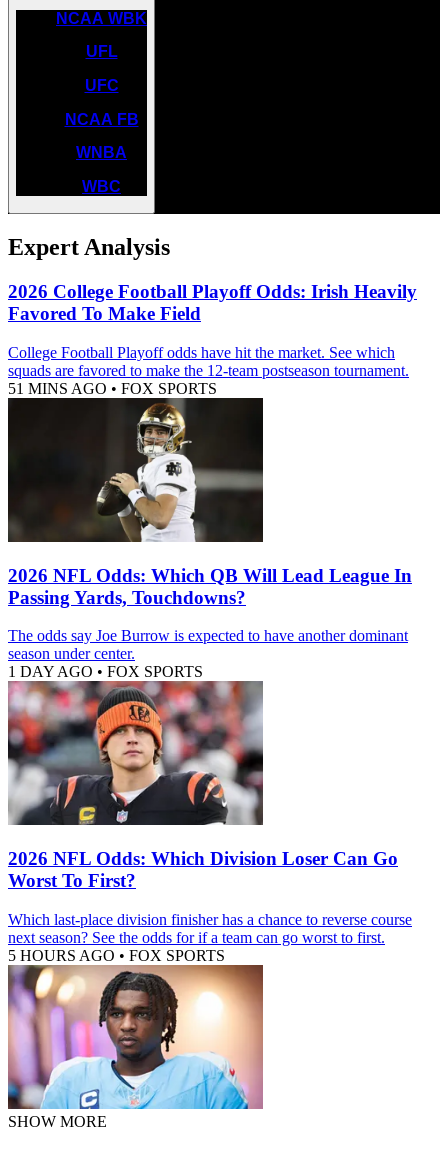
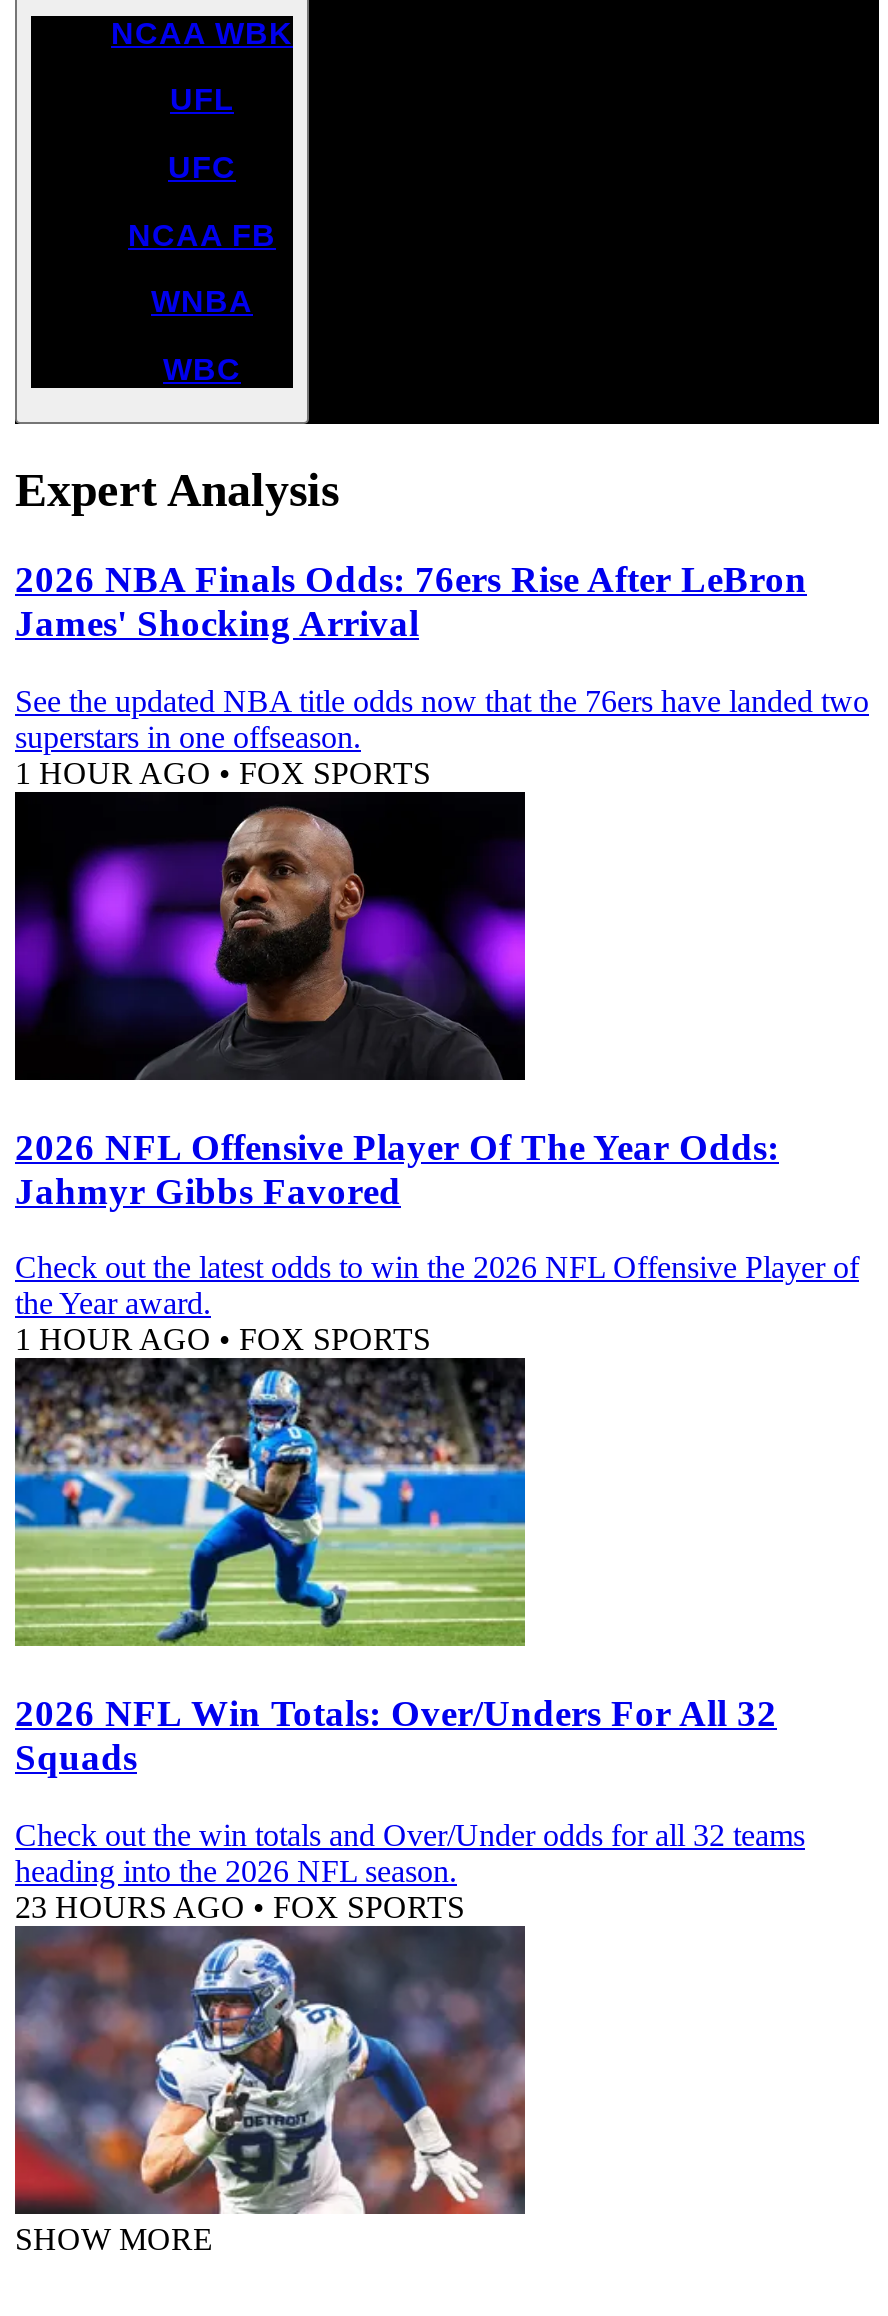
[8,281,417,324] 2026 College Football Playoff Odds: Irish Heavily | Favored To Make Field -> [15,558,807,644] 2026 NBA Finals Odds: 76ers Rise After LeBron | James' Shocking Arrival
[8,344,409,397] College Football Playoff odds have hit the market. See which | squads are favored to make the 12-team postseason tournament. | 51 MINS AGO • FOX SPORTS -> [15,684,869,790] See the updated NBA title odds now that the 76ers have landed two | superstars in one offseason. | 1 HOUR AGO • FOX SPORTS
[7,404,412,608] [image] | 2026 NFL Odds: Which QB Will Lead League In | Passing Yards, Touchdowns? -> [13,804,779,1211] [image] | 2026 NFL Offensive Player Of The Year Odds: | Jahmyr Gibbs Favored
[7,627,408,826] [image] | The odds say Joe Burrow is expected to have another dominant | season under center. | 1 DAY AGO • FOX SPORTS -> [13,1251,859,1648] [image] | Check out the latest odds to win the 2026 NFL Offensive Player of | the Year award. | 1 HOUR AGO • FOX SPORTS
[8,848,398,891] 2026 NFL Odds: Which Division Loser Can Go | Worst To First? -> [15,1692,777,1778] 2026 NFL Win Totals: Over/Unders For All 32 | Squads
[8,911,412,964] Which last-place division finisher has a chance to reverse course | next season? See the odds for if a team can go worst to first. | 5 HOURS AGO • FOX SPORTS -> [15,1818,805,1924] Check out the win totals and Over/Under odds for all 32 teams | heading into the 2026 NFL season. | 23 HOURS AGO • FOX SPORTS
[7,965,264,1110] [image] -> [13,1926,527,2216] [image]

